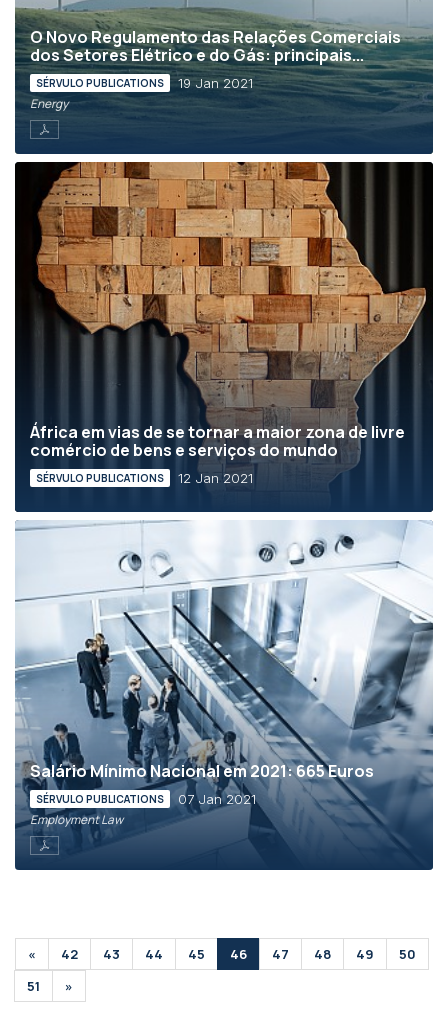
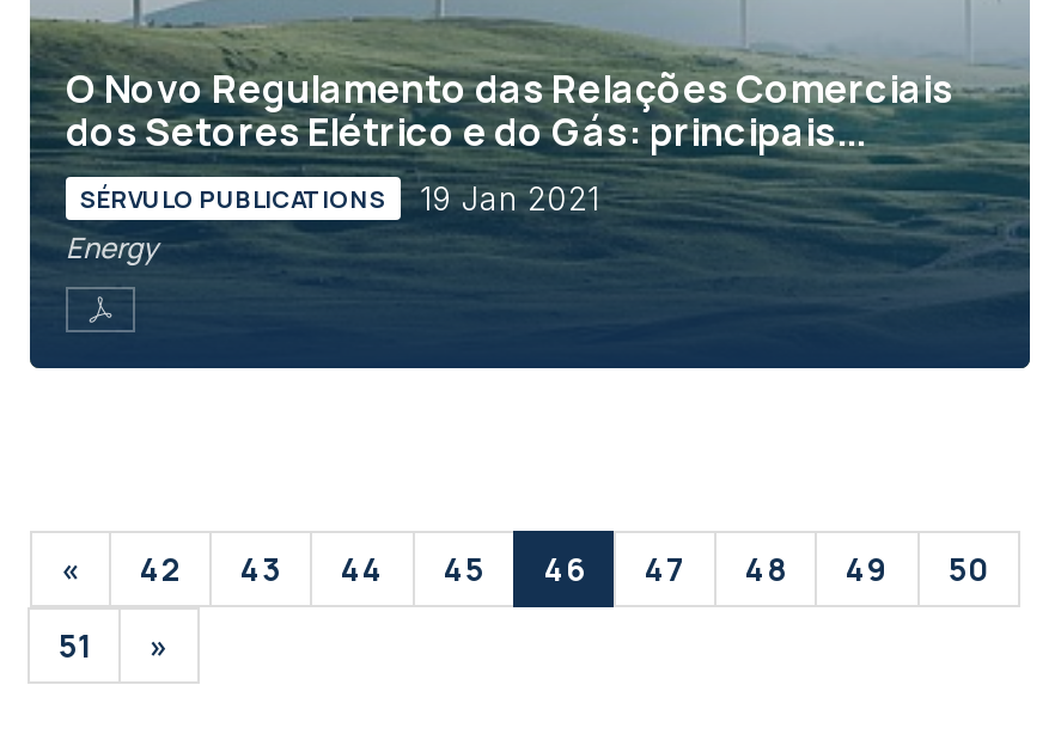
[15,161,433,513] [image] | África em vias de se tornar a maior zona de livre | comércio de bens e serviços do mundo | SÉRVULO PUBLICATIONS | 12 Jan 2021 -> none
[15,520,433,837] [image] | Salário Mínimo Nacional em 2021: 665 Euros | SÉRVULO PUBLICATIONS | 07 Jan 2021 | Employment Law -> none

